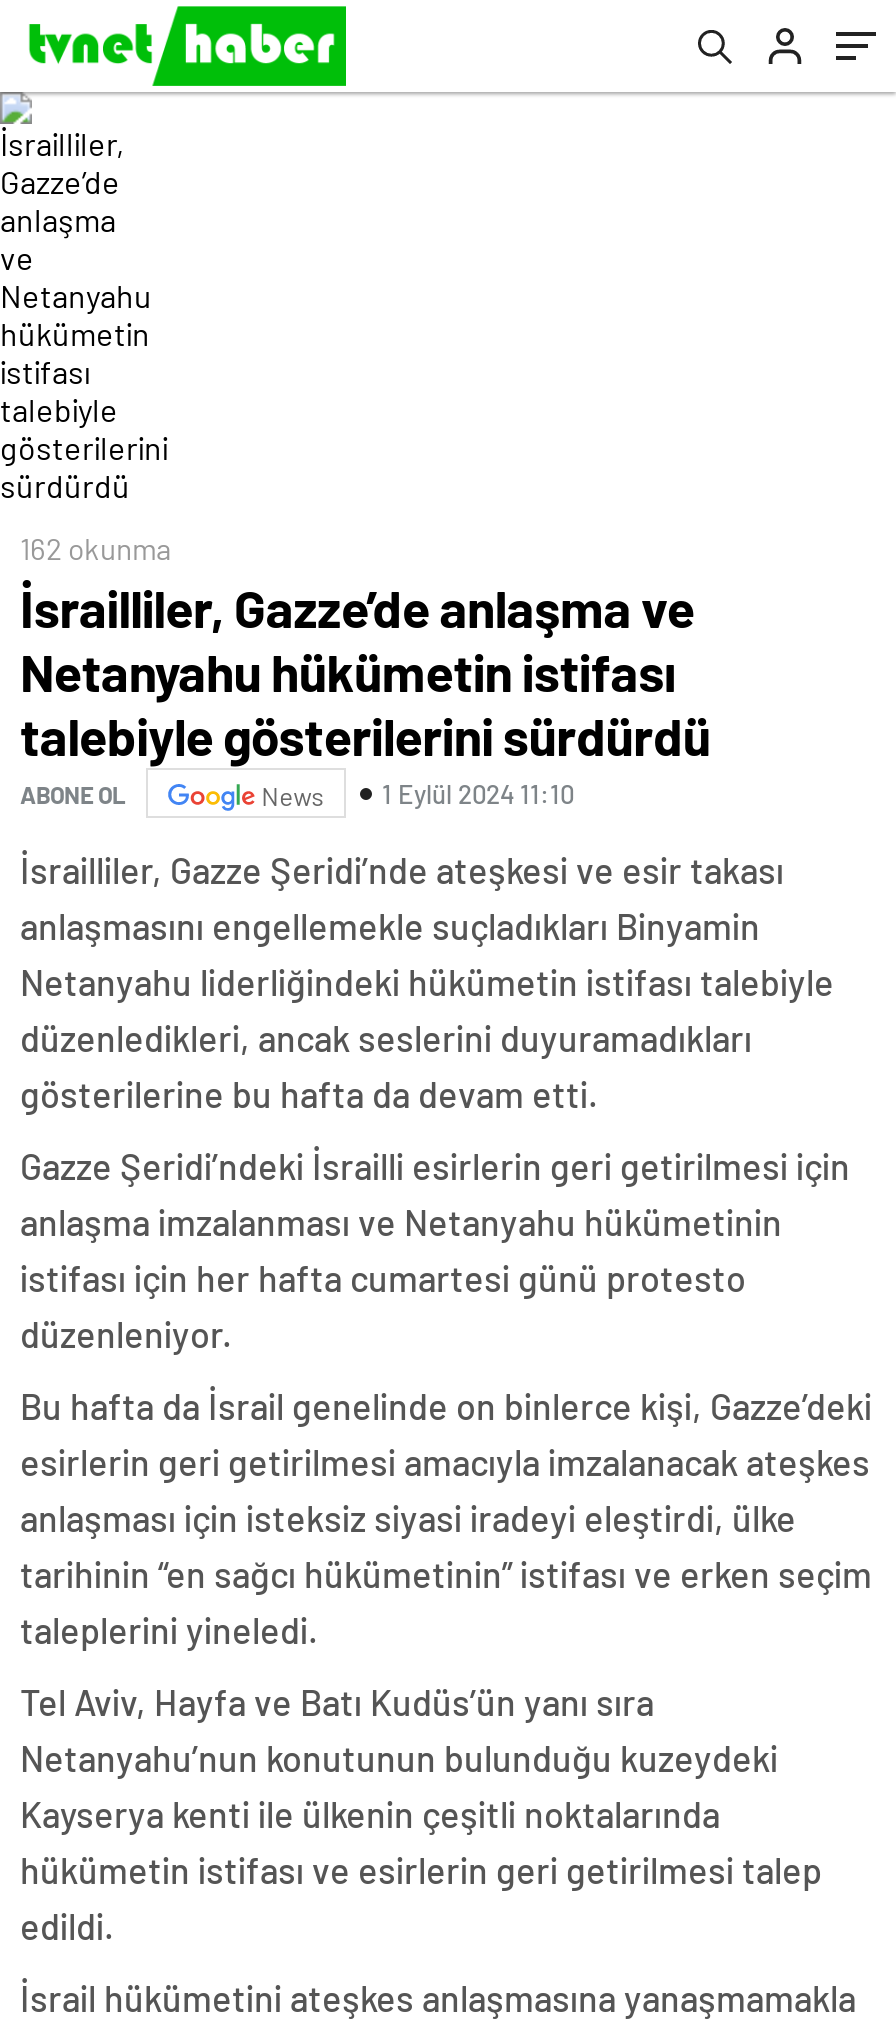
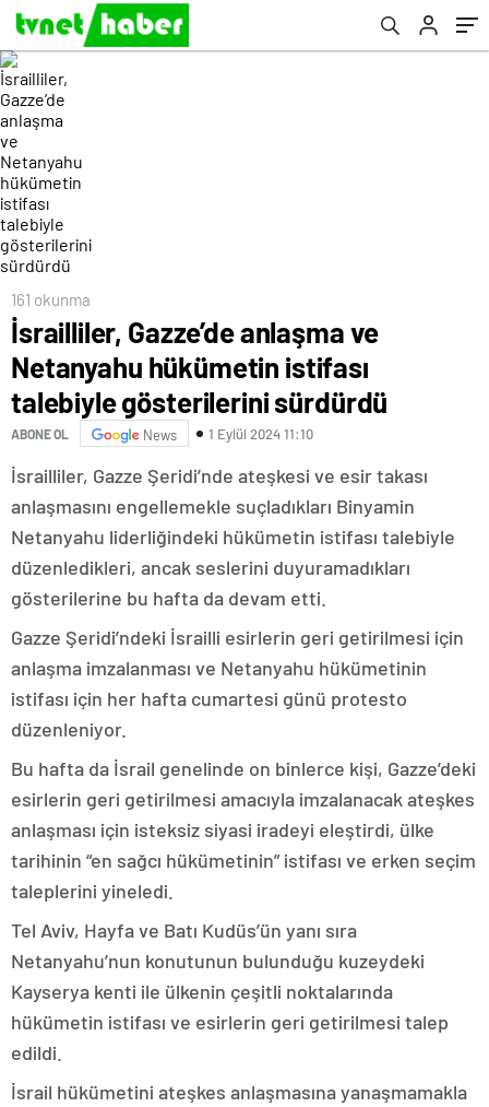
[20,530,172,566] 162 okunma -> [11,290,91,309] 161 okunma

